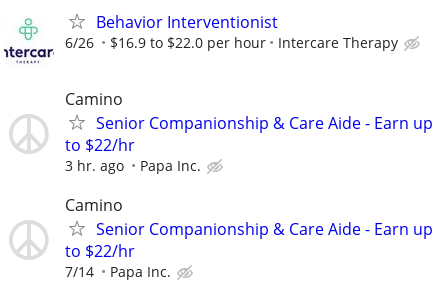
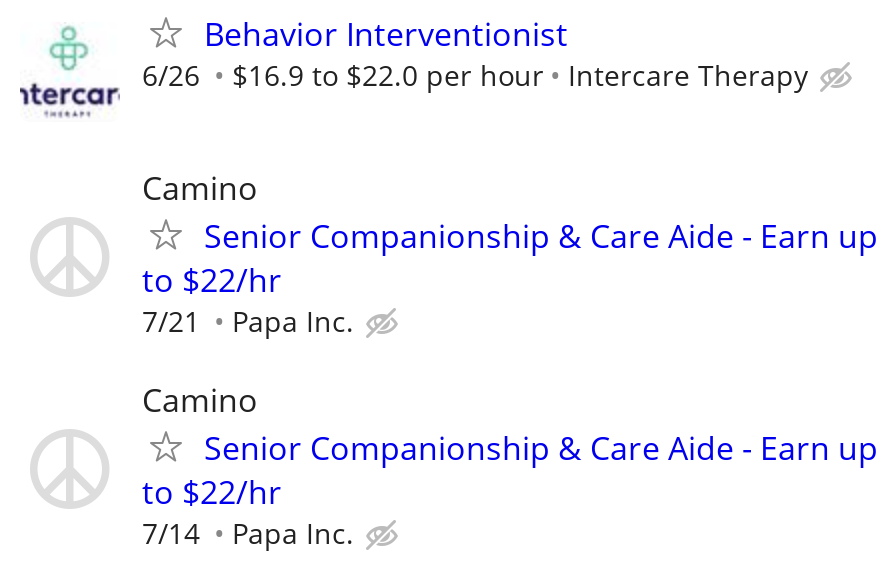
[65,156,201,175] 3 hr. ago Papa Inc. -> [142,302,354,340] 7/21 Papa Inc.

